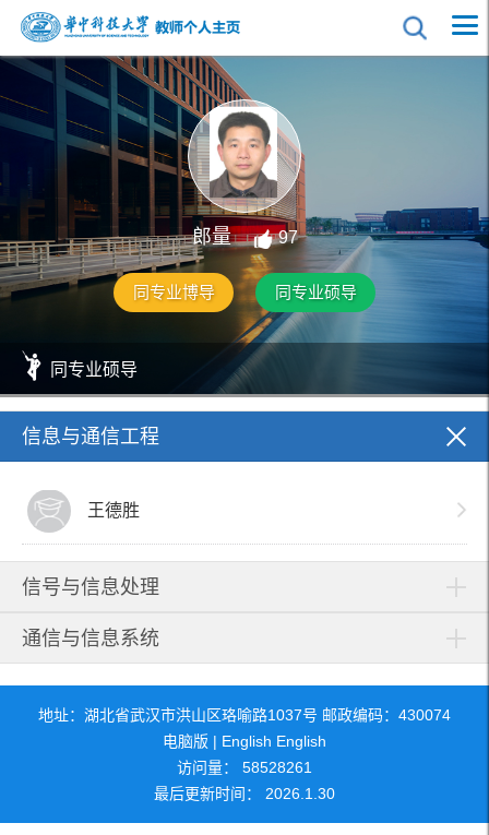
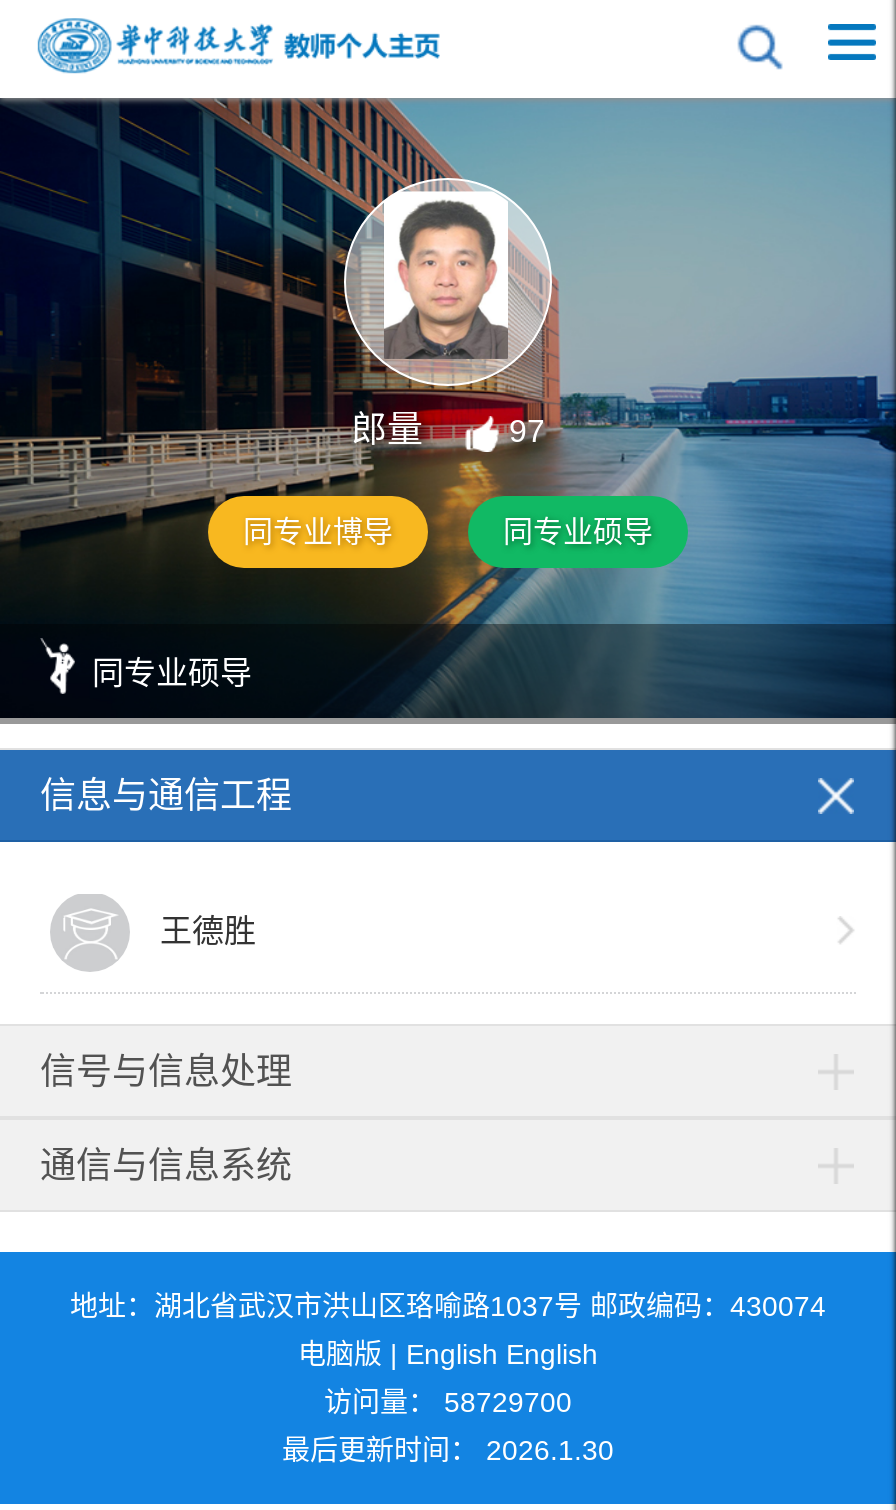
[177,759,312,776] 访问量：58528261 -> [324,1387,572,1419] 访问量：58729700

